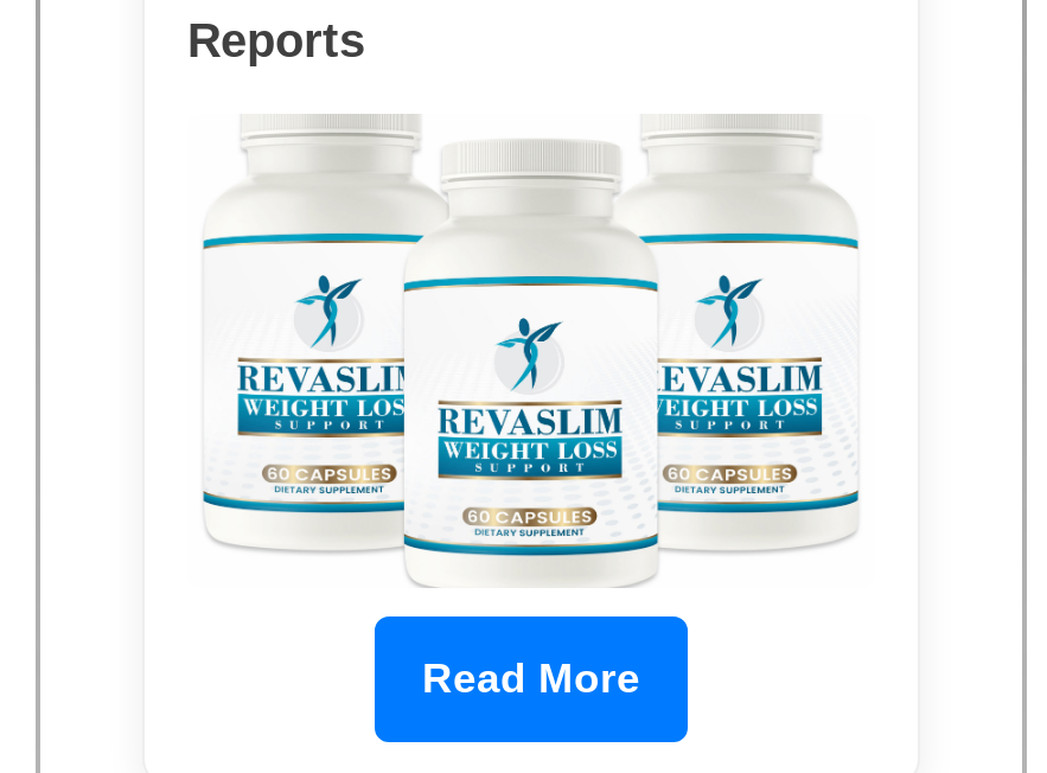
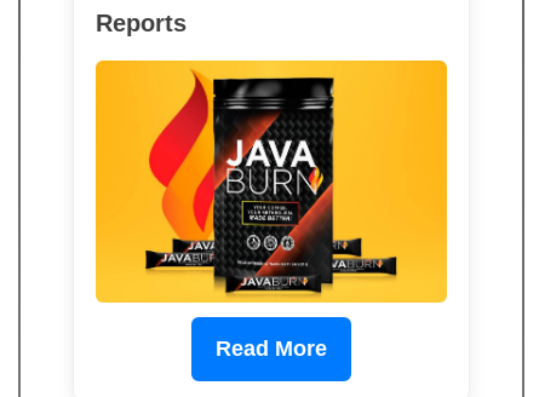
[187,114,875,588] [image] -> [94,59,448,304] [image]

